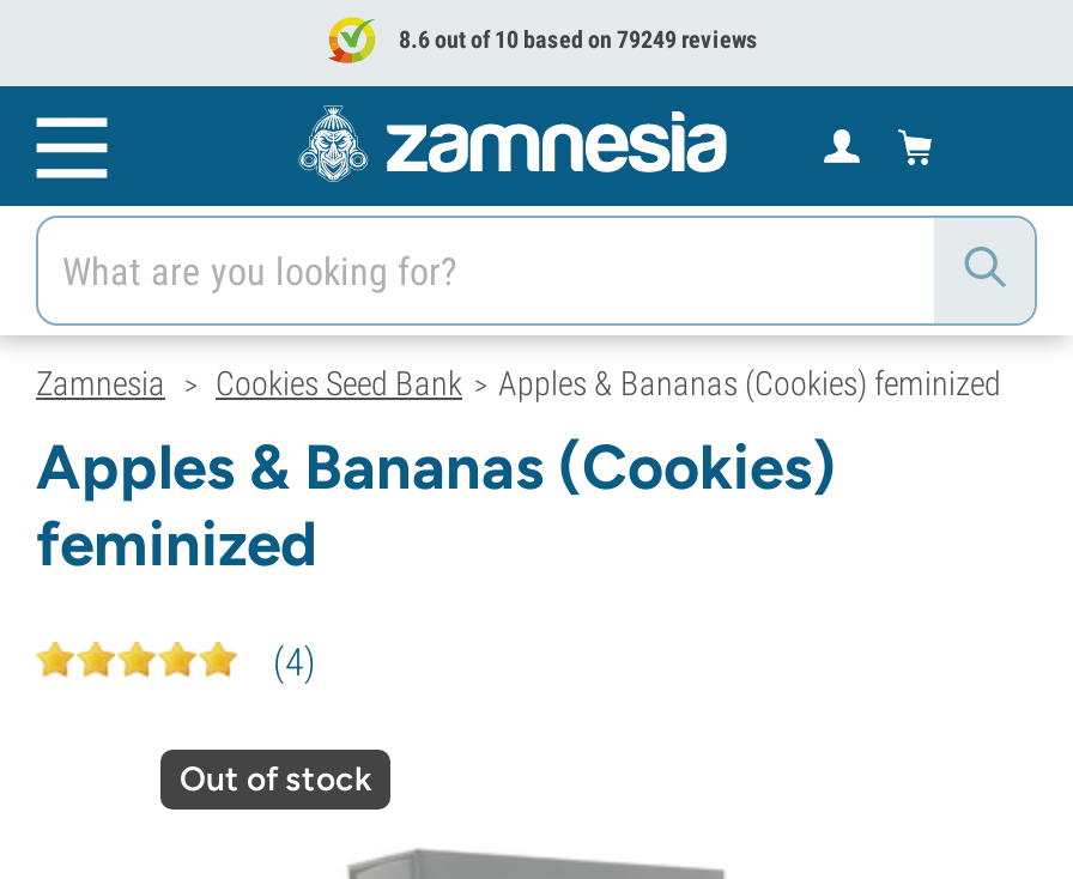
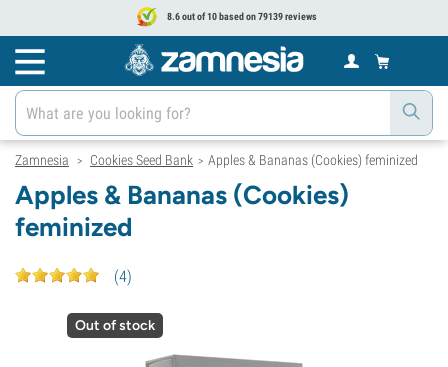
[394,26,758,52] 8.6 out of 10 based on 79249 reviews -> [164,11,316,22] 8.6 out of 10 based on 79139 reviews

